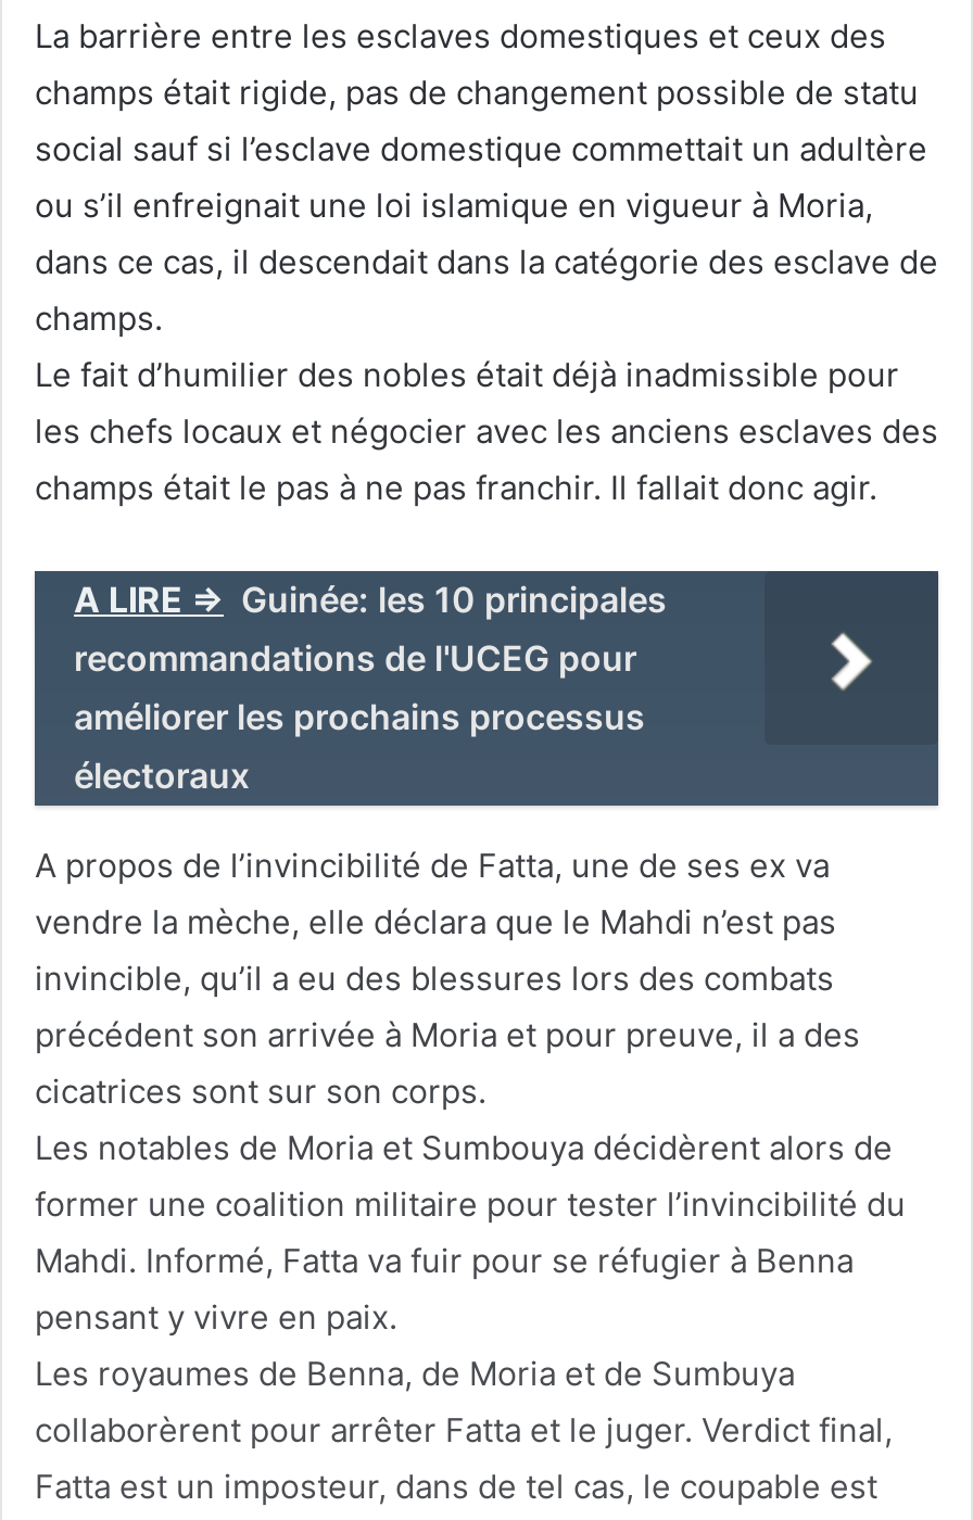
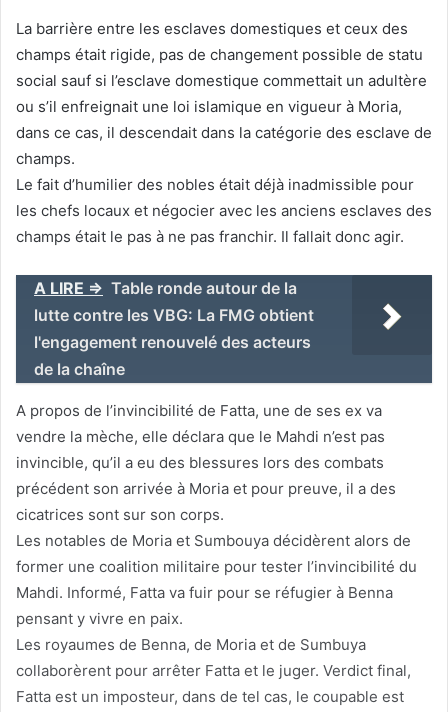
[74,578,667,797] A LIRE => Guinée: les 10 principales | recommandations de l'UCEG pour | améliorer les prochains processus | électoraux -> [34,278,314,379] A LIRE => Table ronde autour de la | lutte contre les VBG: La FMG obtient | l'engagement renouvelé des acteurs | de la chaîne

